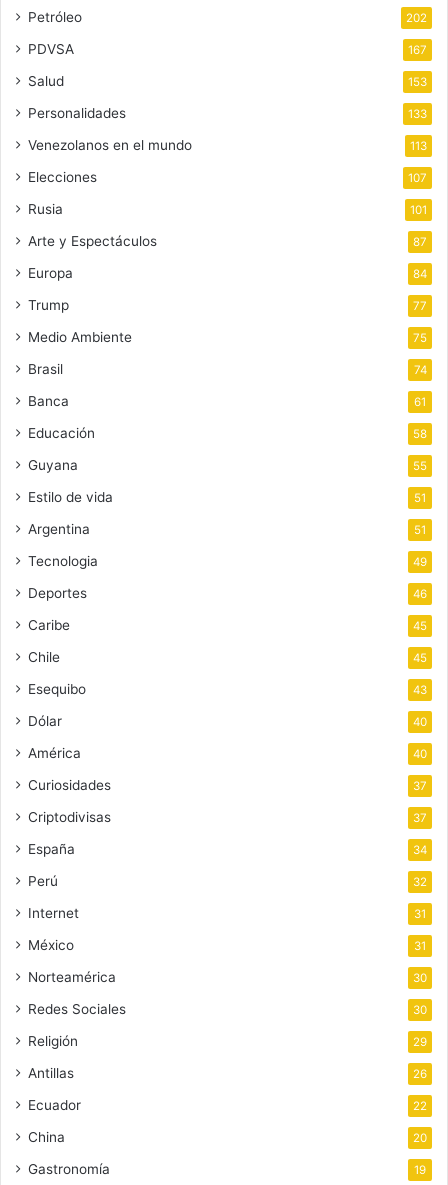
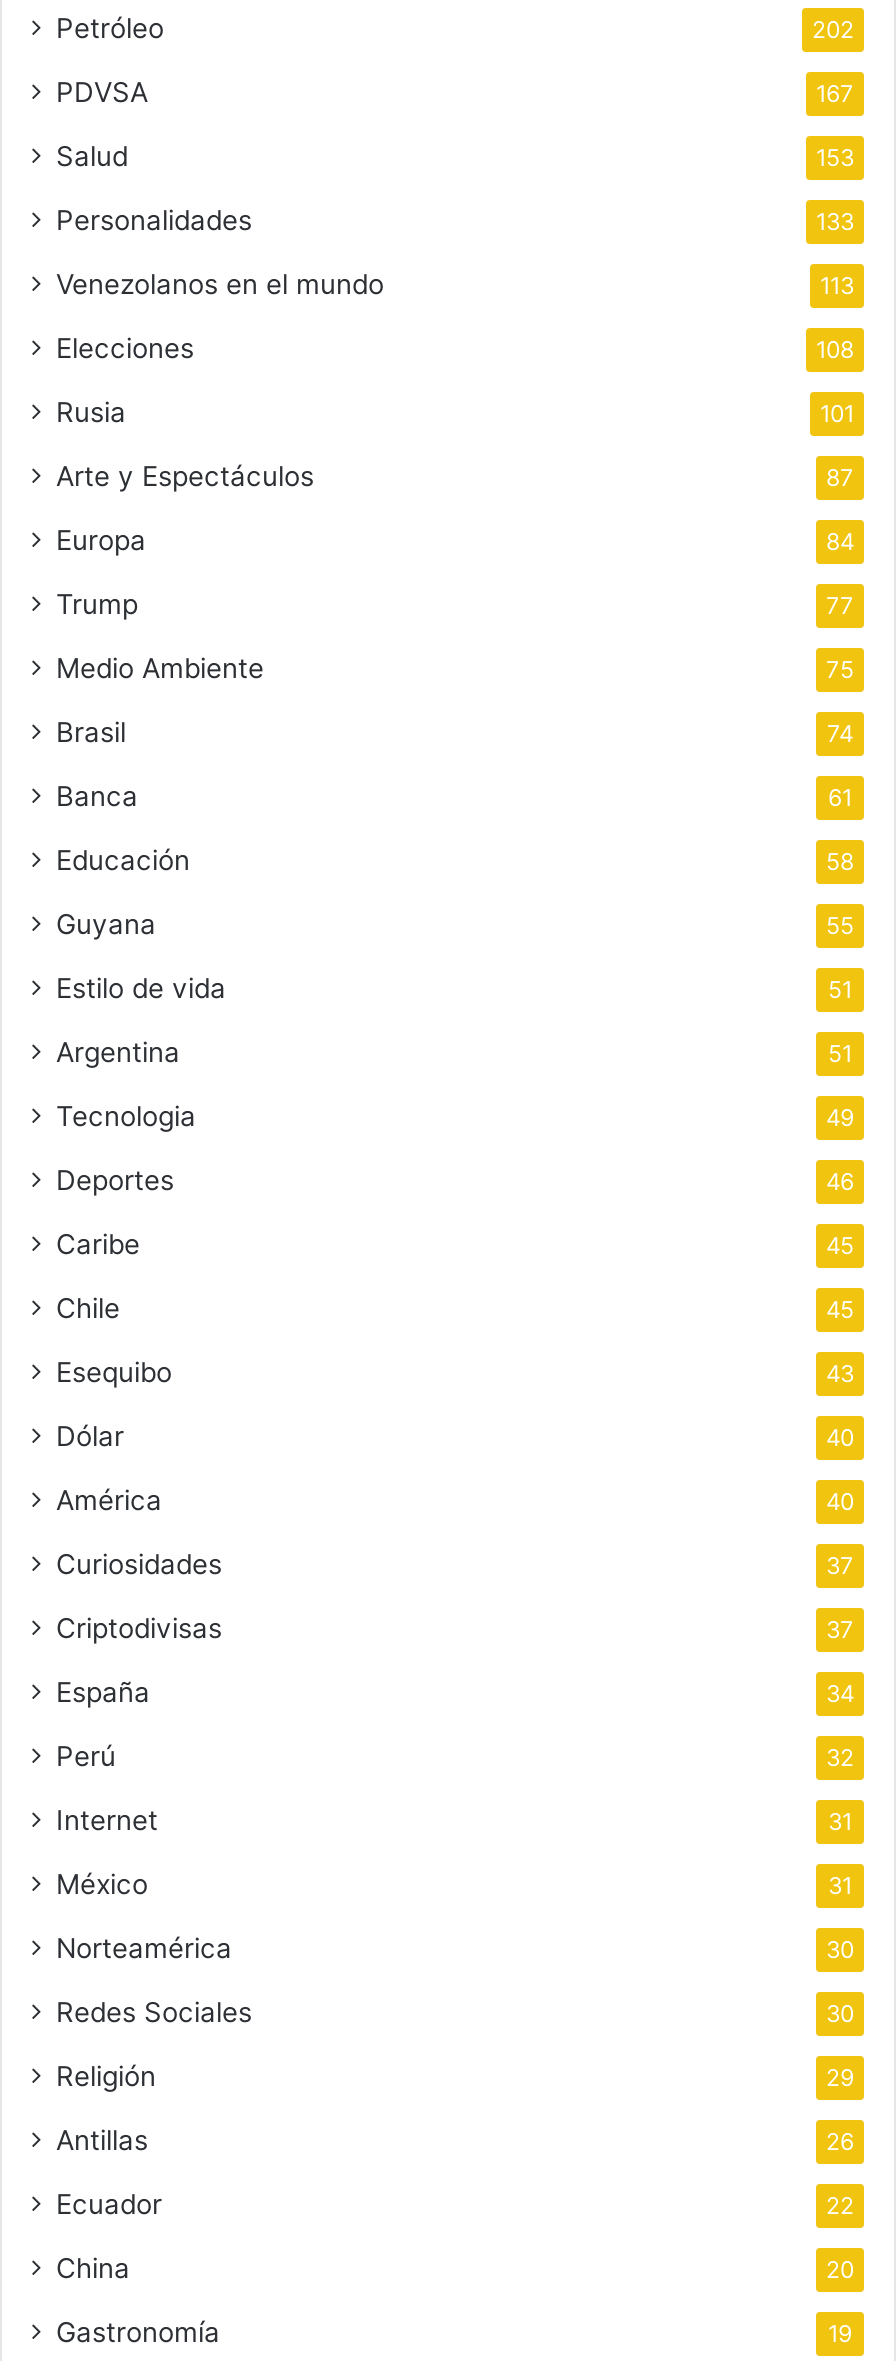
[408,171,427,185] 107 -> [816,335,854,363] 108

